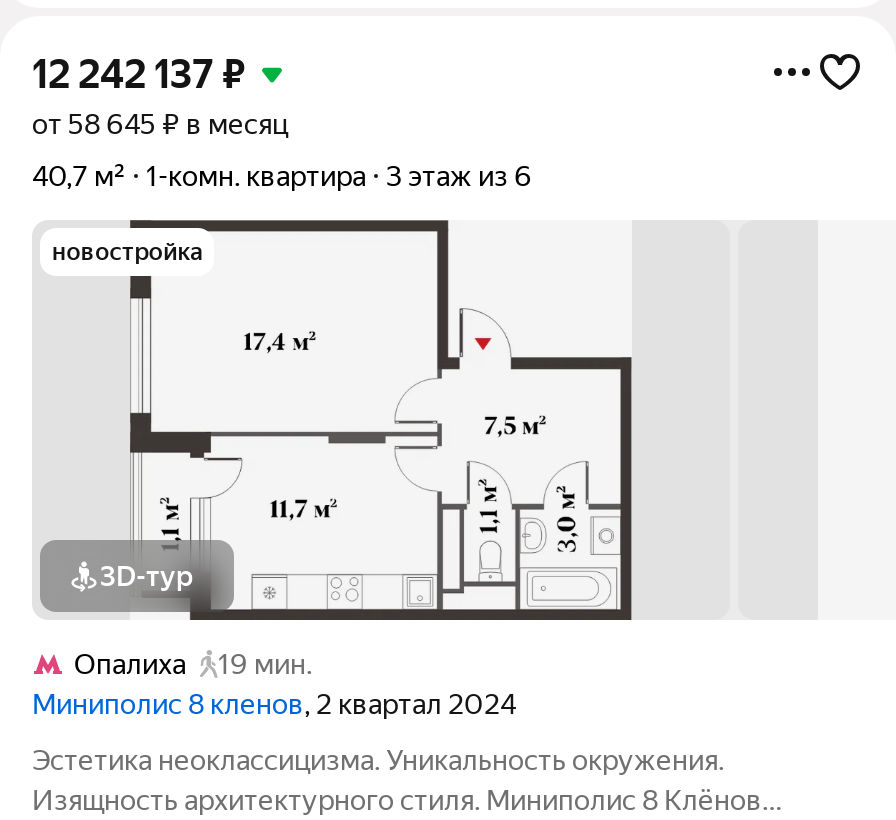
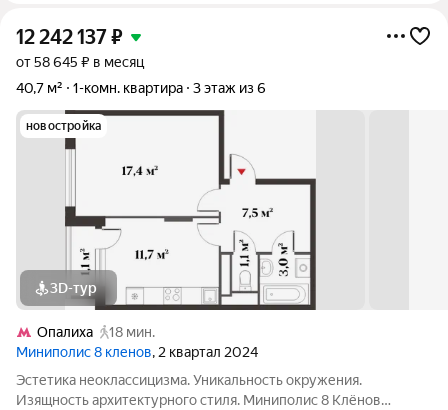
[74,648,312,680] Опалиха 19 мин. -> [37,324,155,340] Опалиха 18 мин.

